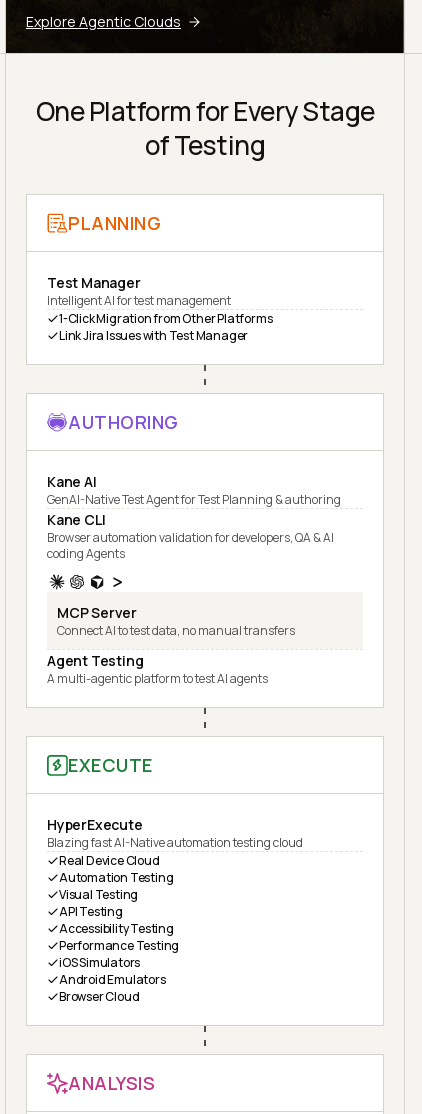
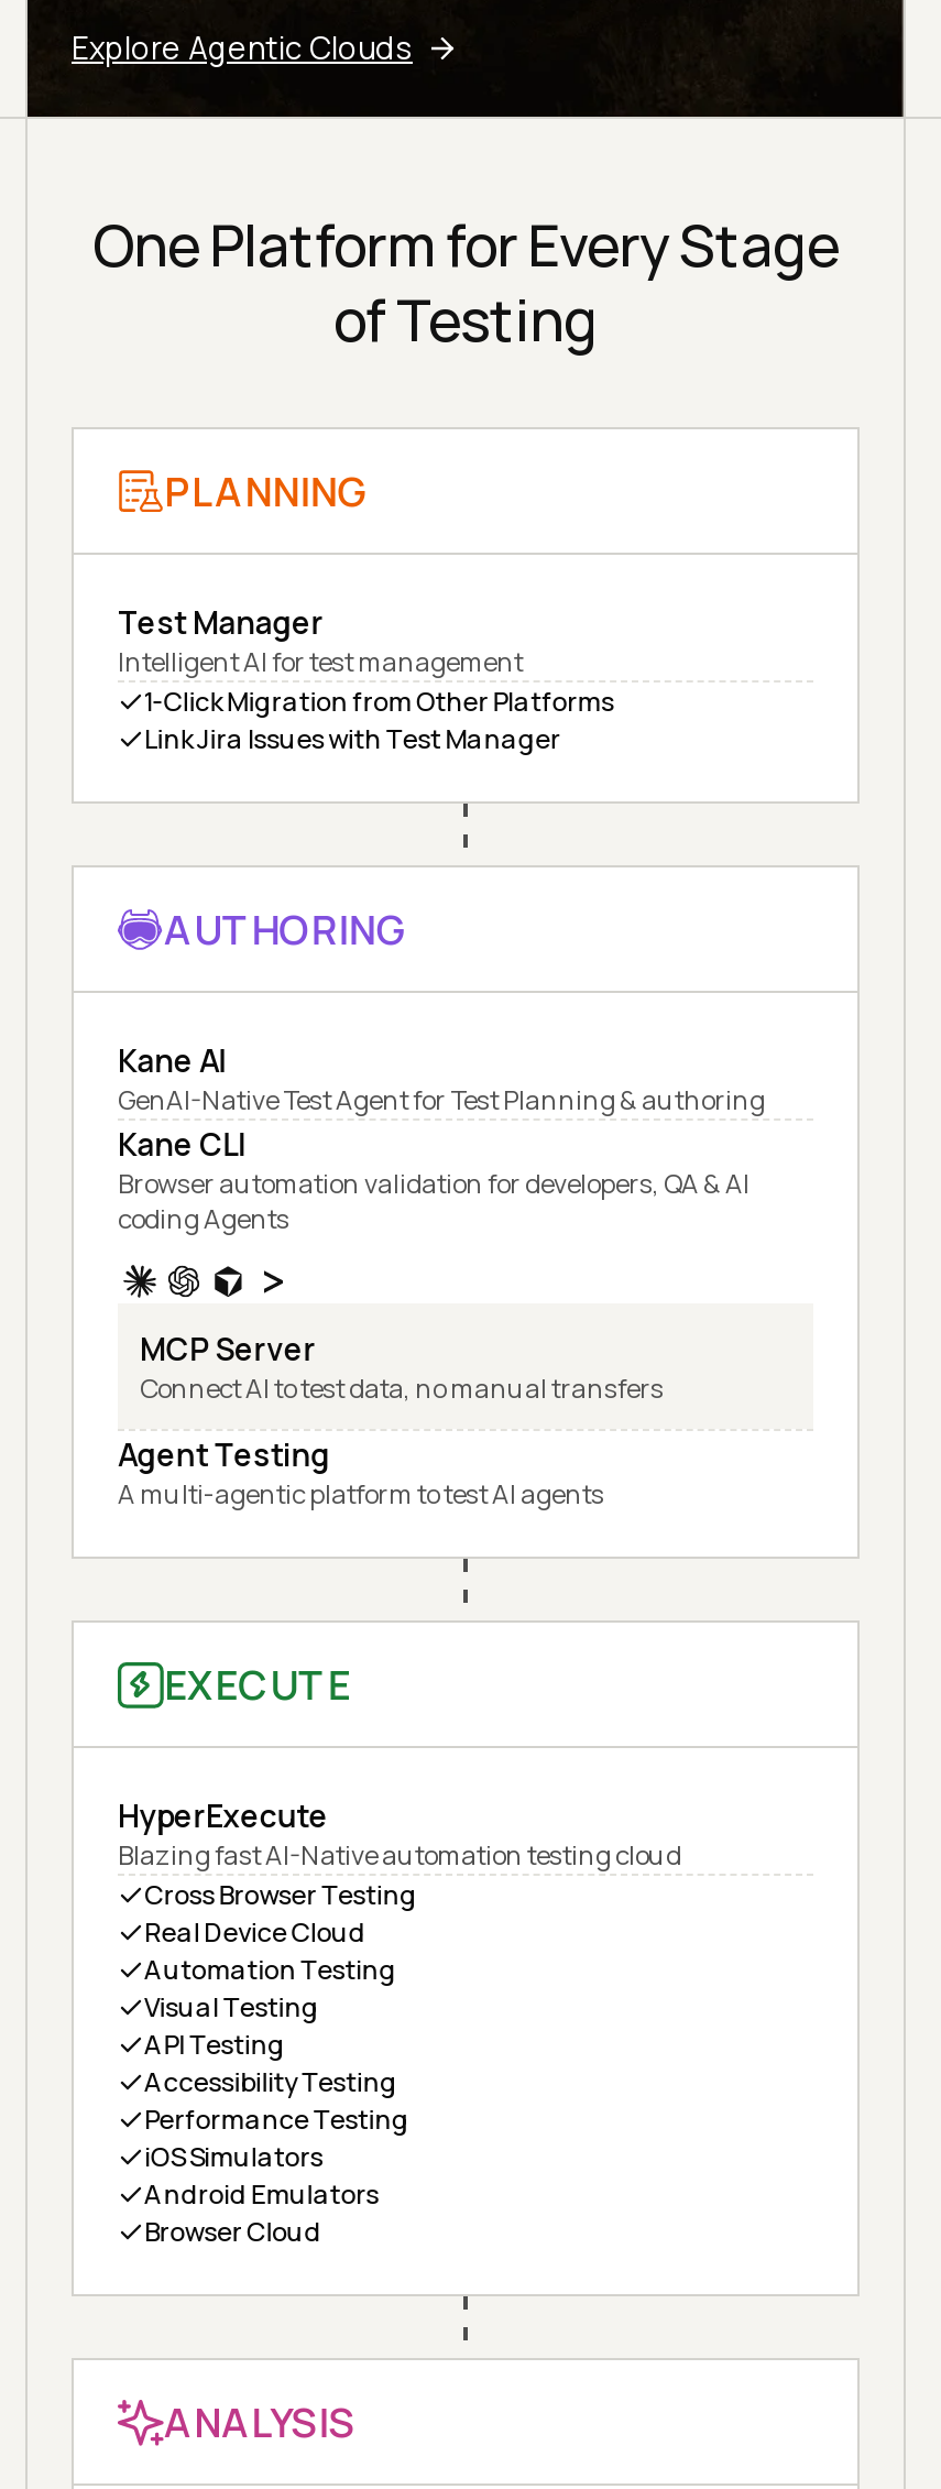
none -> [144,1876,417,1914] Cross Browser Testing

